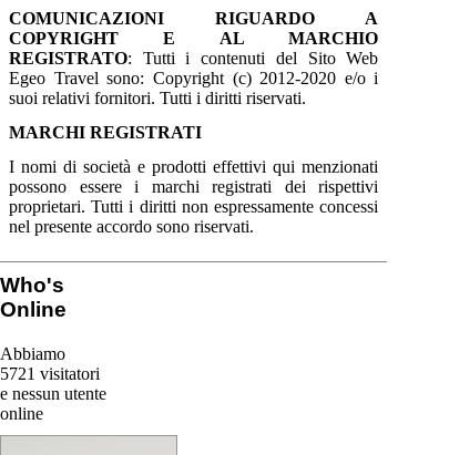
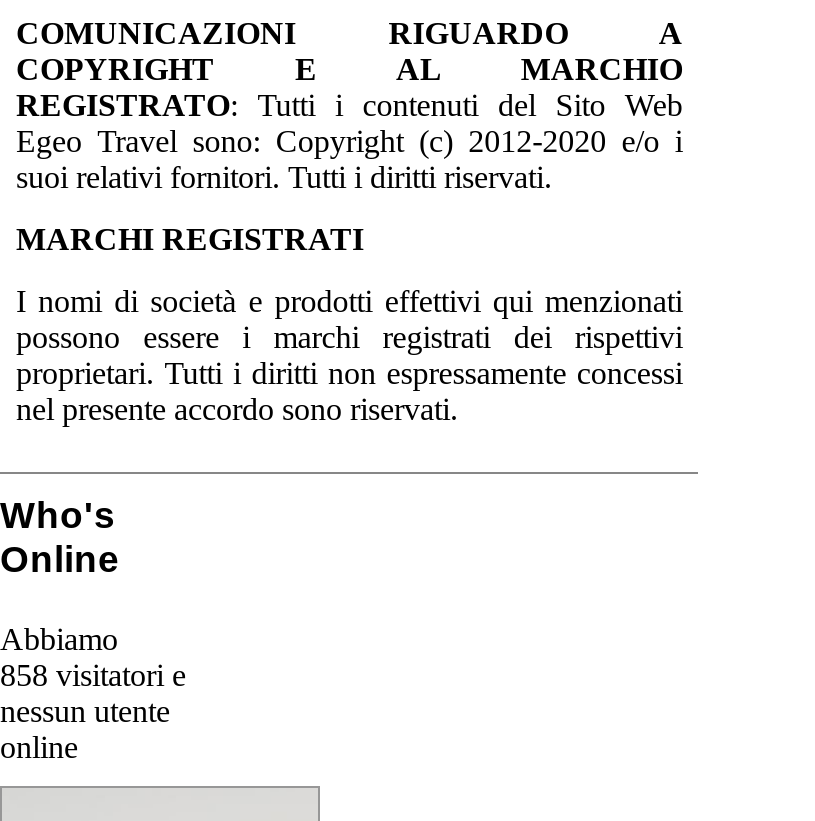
[0,364,106,403] 5721 visitatori | e nessun utente -> [0,658,186,728] 858 visitatori e | nessun utente

